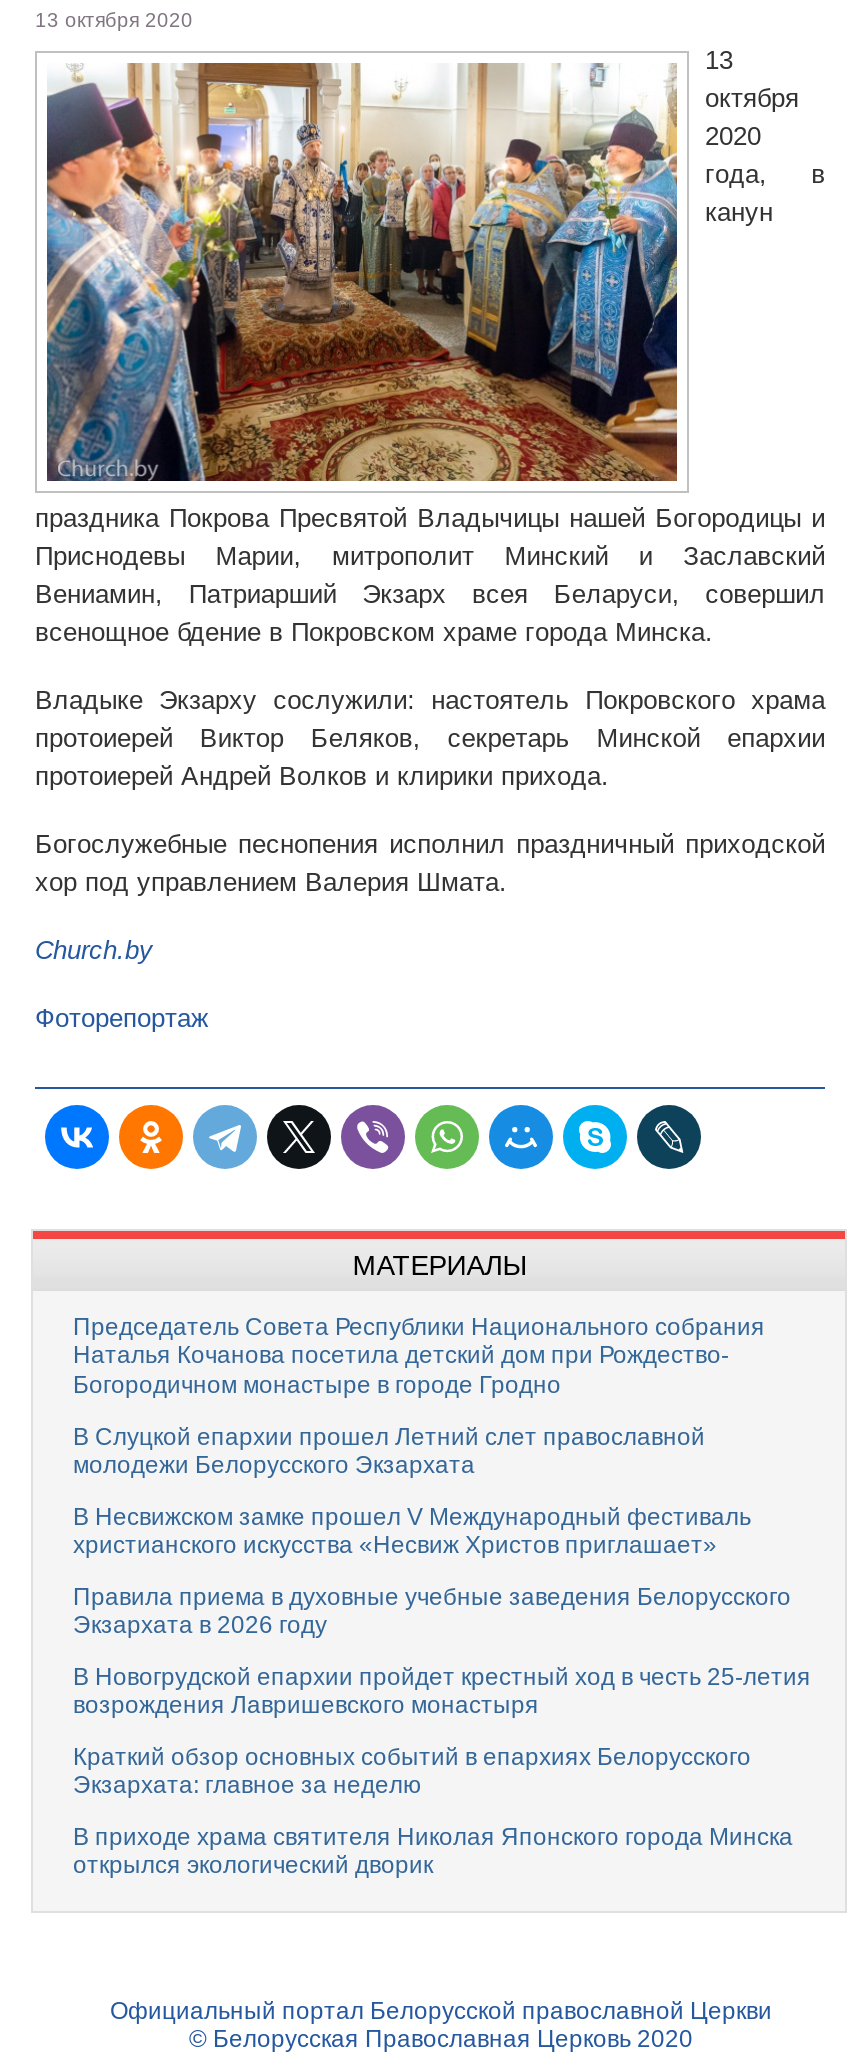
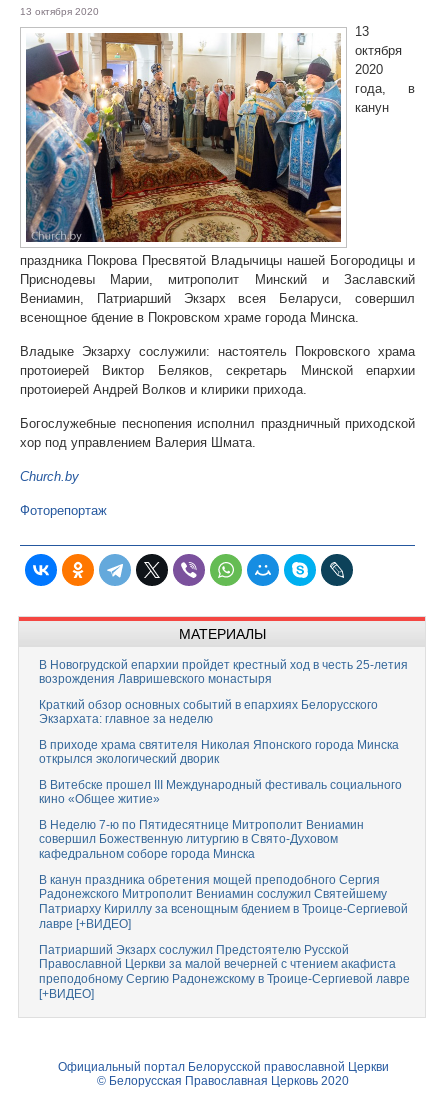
[73,1313,791,1641] Председатель Совета Республики Национального собрания | Наталья Кочанова посетила детский дом при Рождество- | Богородичном монастыре в городе Гродно | В Слуцкой епархии прошел Летний слет православной | молодежи Белорусского Экзархата | В Несвижском замке прошел V Международный фестиваль | христианского искусства «Несвиж Христов приглашает» | Правила приема в духовные учебные заведения Белорусского | Экзархата в 2026 году -> none
moved [73,1663,811,1881] -> [39,658,408,767]: В Новогрудской епархии пройдет крестный ход в честь 25-летия | возрождения Лавришевского монастыря | Краткий обзор основных событий в епархиях Белорусского | Экзархата: главное за неделю | В приходе храма святителя Николая Японского города Минска | открылся экологический дворик
none -> [39,778,410,1002] В Витебске прошел III Международный фестиваль социального | кино «Общее житие» | В Неделю 7-ю по Пятидесятнице Митрополит Вениамин | совершил Божественную литургию в Свято-Духовом | кафедральном соборе города Минска | В канун праздника обретения мощей преподобного Сергия | Радонежского Митрополит Вениамин сослужил Святейшему | Патриарху Кириллу за всенощным бдением в Троице-Сергиевой | лавре [+ВИДЕО] | Патриарший Экзарх сослужил Предстоятелю Русской | Православной Церкви за малой вечерней с чтением акафиста | преподобному Сергию Радонежскому в Троице-Сергиевой лавре | [+ВИДЕО]

